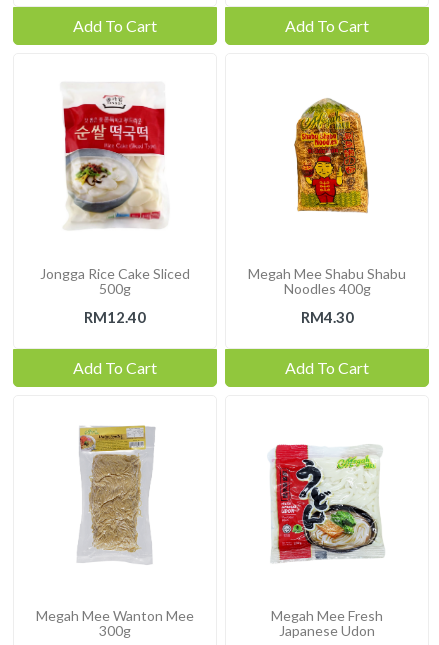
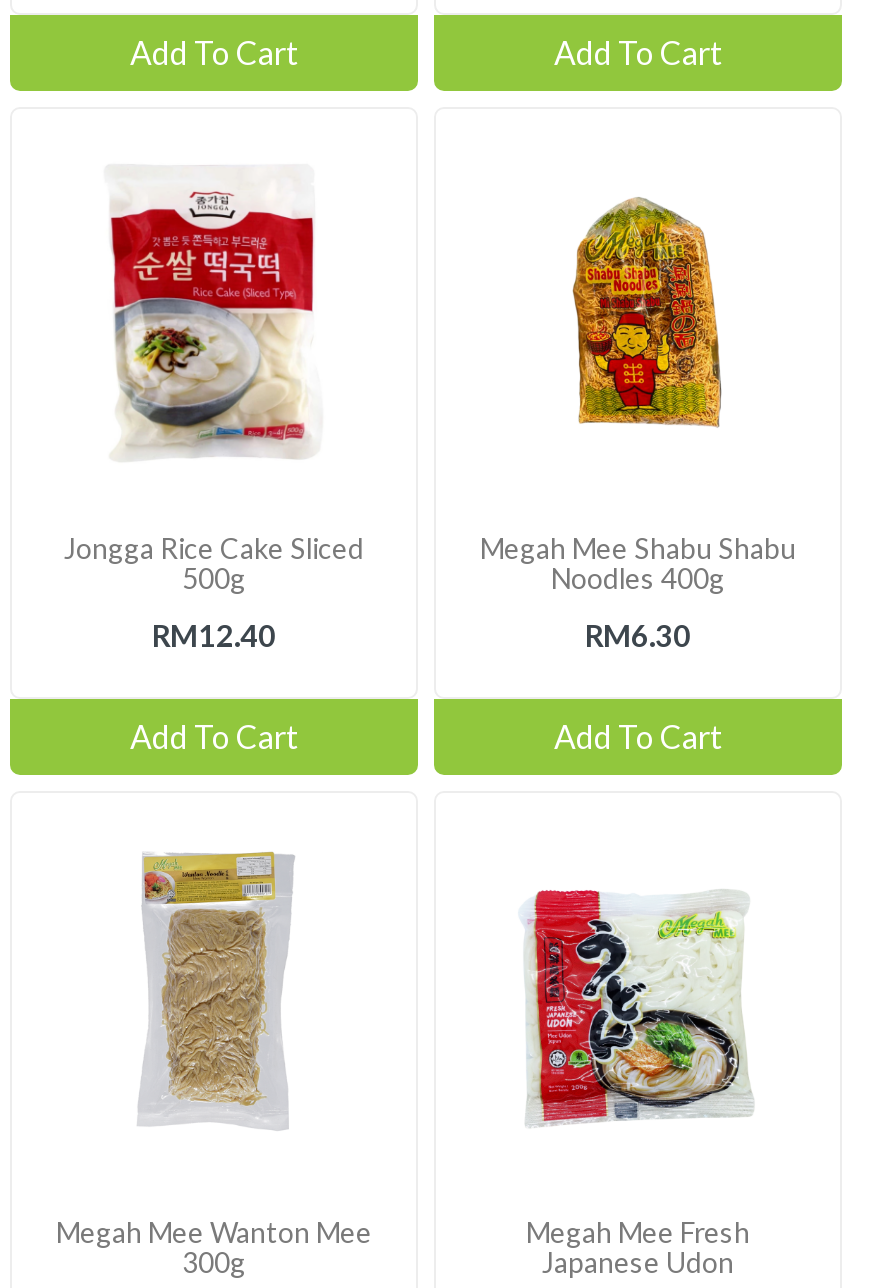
[300,308,353,326] RM4.30 -> [585,617,691,653] RM6.30

